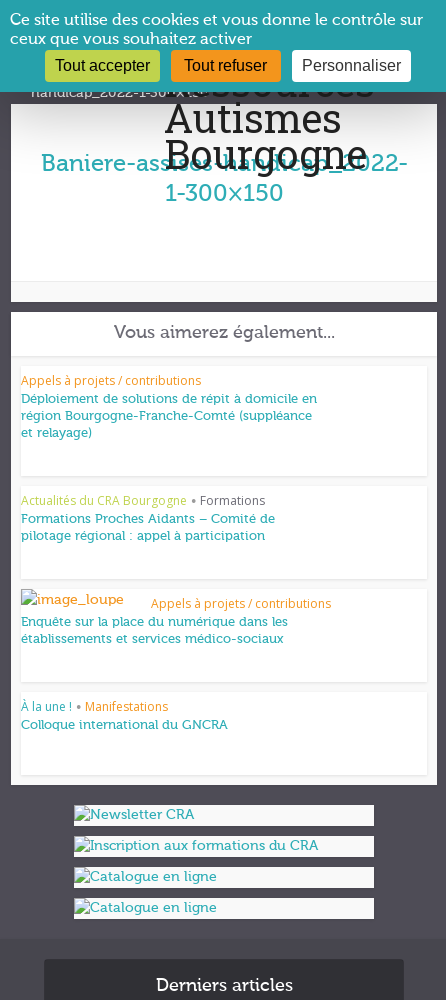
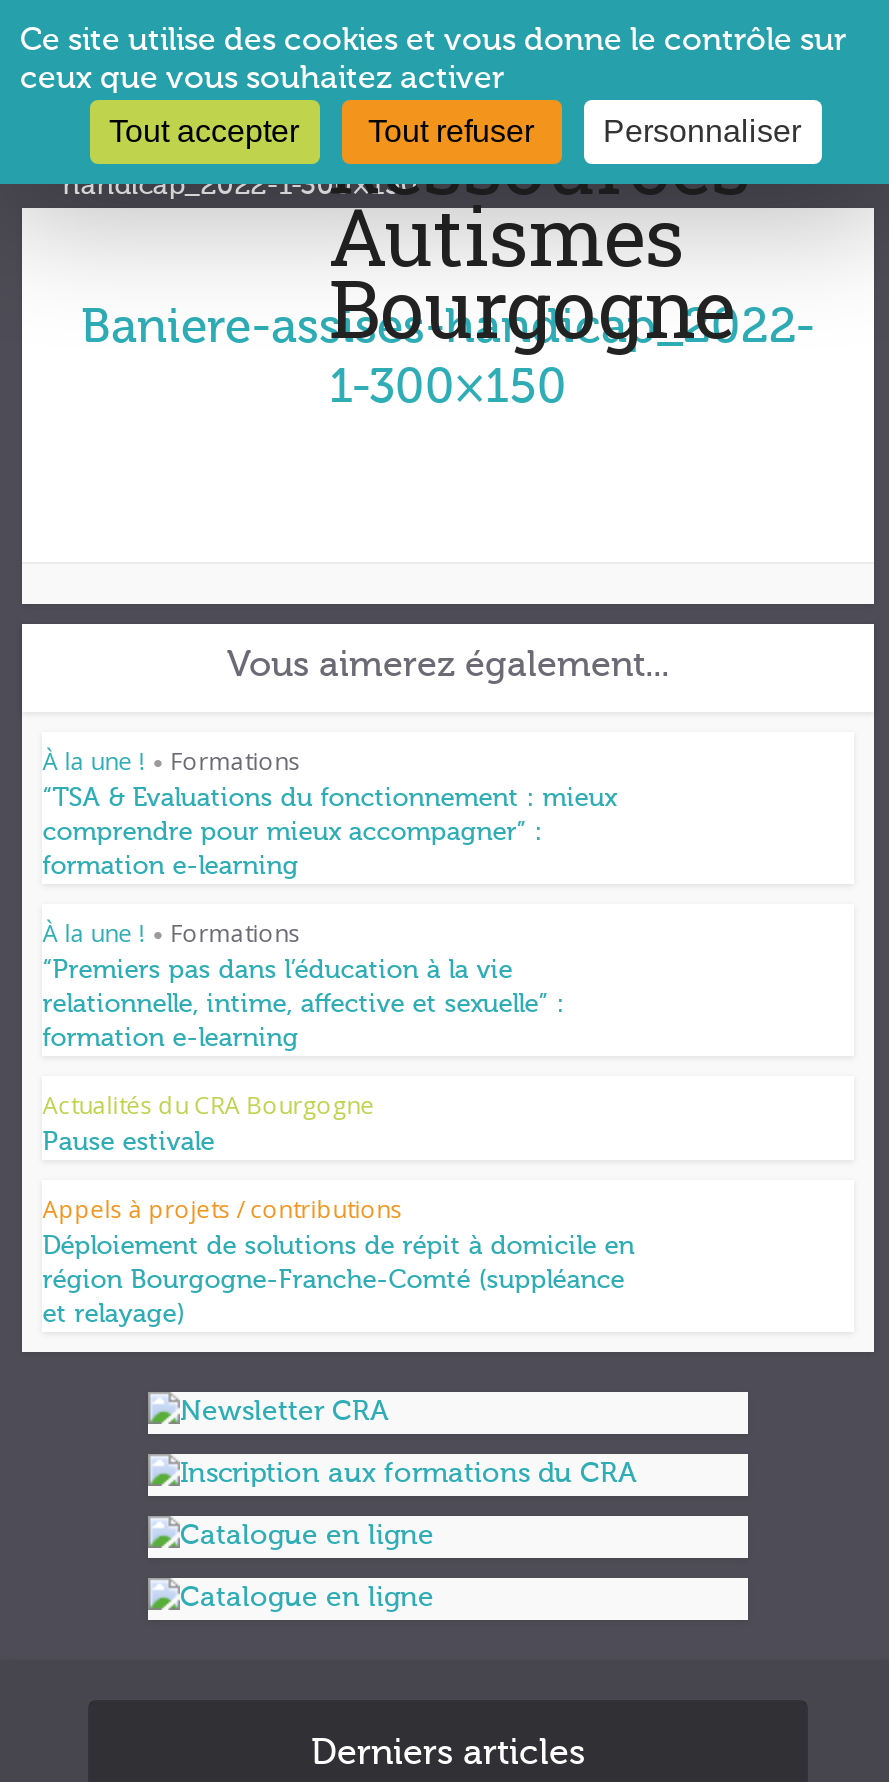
none -> [42,744,616,1156] À la une ! • Formations | “TSA & Evaluations du fonctionnement : mieux | comprendre pour mieux accompagner” : | formation e-learning | À la une ! • Formations | “Premiers pas dans l’éducation à la vie | relationnelle, intime, affective et sexuelle” : | formation e-learning | Actualités du CRA Bourgogne | Pause estivale
moved [21,372,317,440] -> [42,1192,634,1328]: Appels à projets / contributions | Déploiement de solutions de répit à domicile en | région Bourgogne-Franche-Comté (suppléance | et relayage)
[21,492,275,543] Actualités du CRA Bourgogne • Formations | Formations Proches Aidants – Comité de | pilotage régional : appel à participation -> none
[21,595,331,646] Appels à projets / contributions | Enquête sur la place du numérique dans les | établissements et services médico-sociaux -> none
[21,698,228,732] À la une ! • Manifestations | Colloque international du GNCRA -> none

